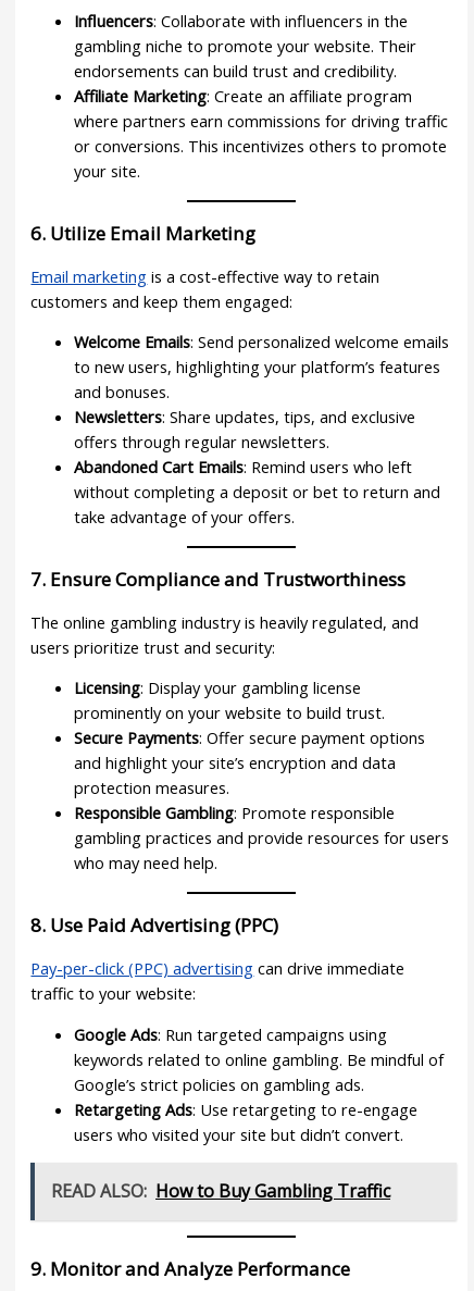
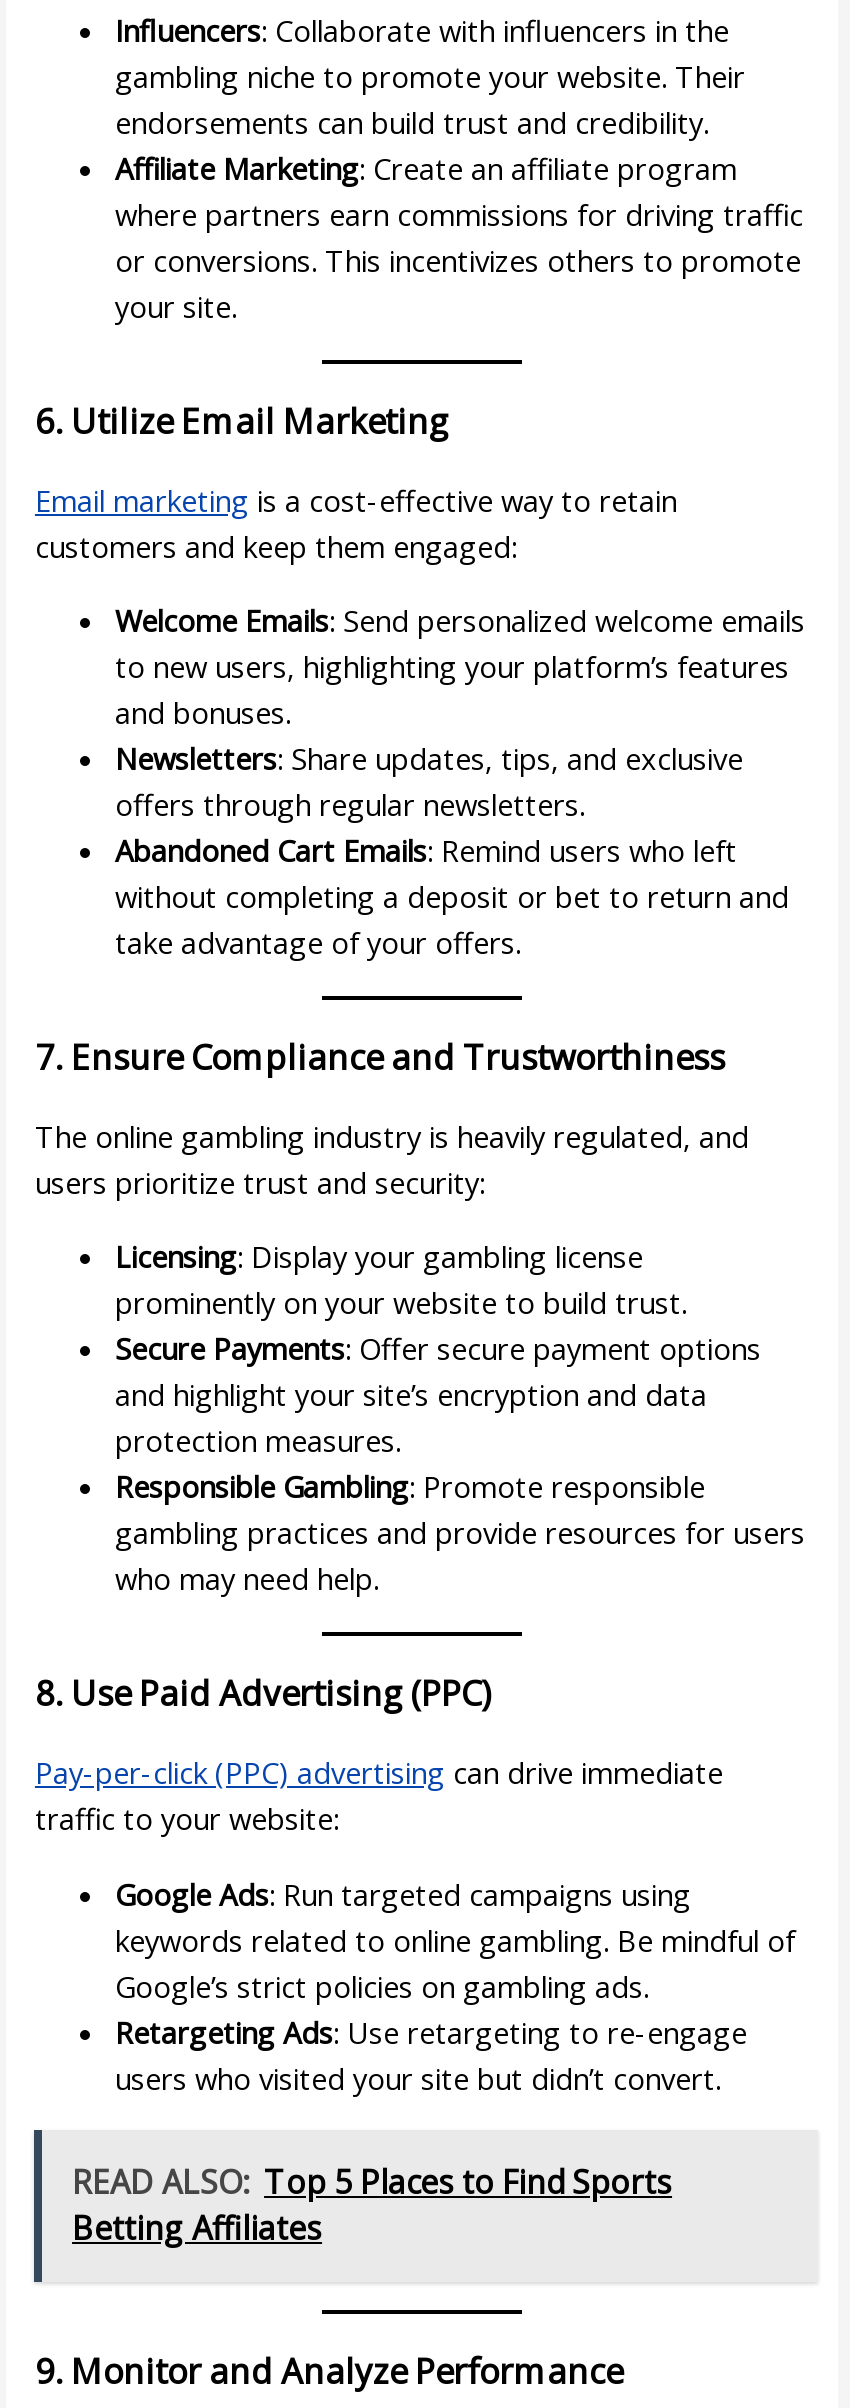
[51,1179,390,1203] READ ALSO: How to Buy Gambling Traffic -> [72,2160,672,2250] READ ALSO: Top 5 Places to Find Sports | Betting Affiliates

